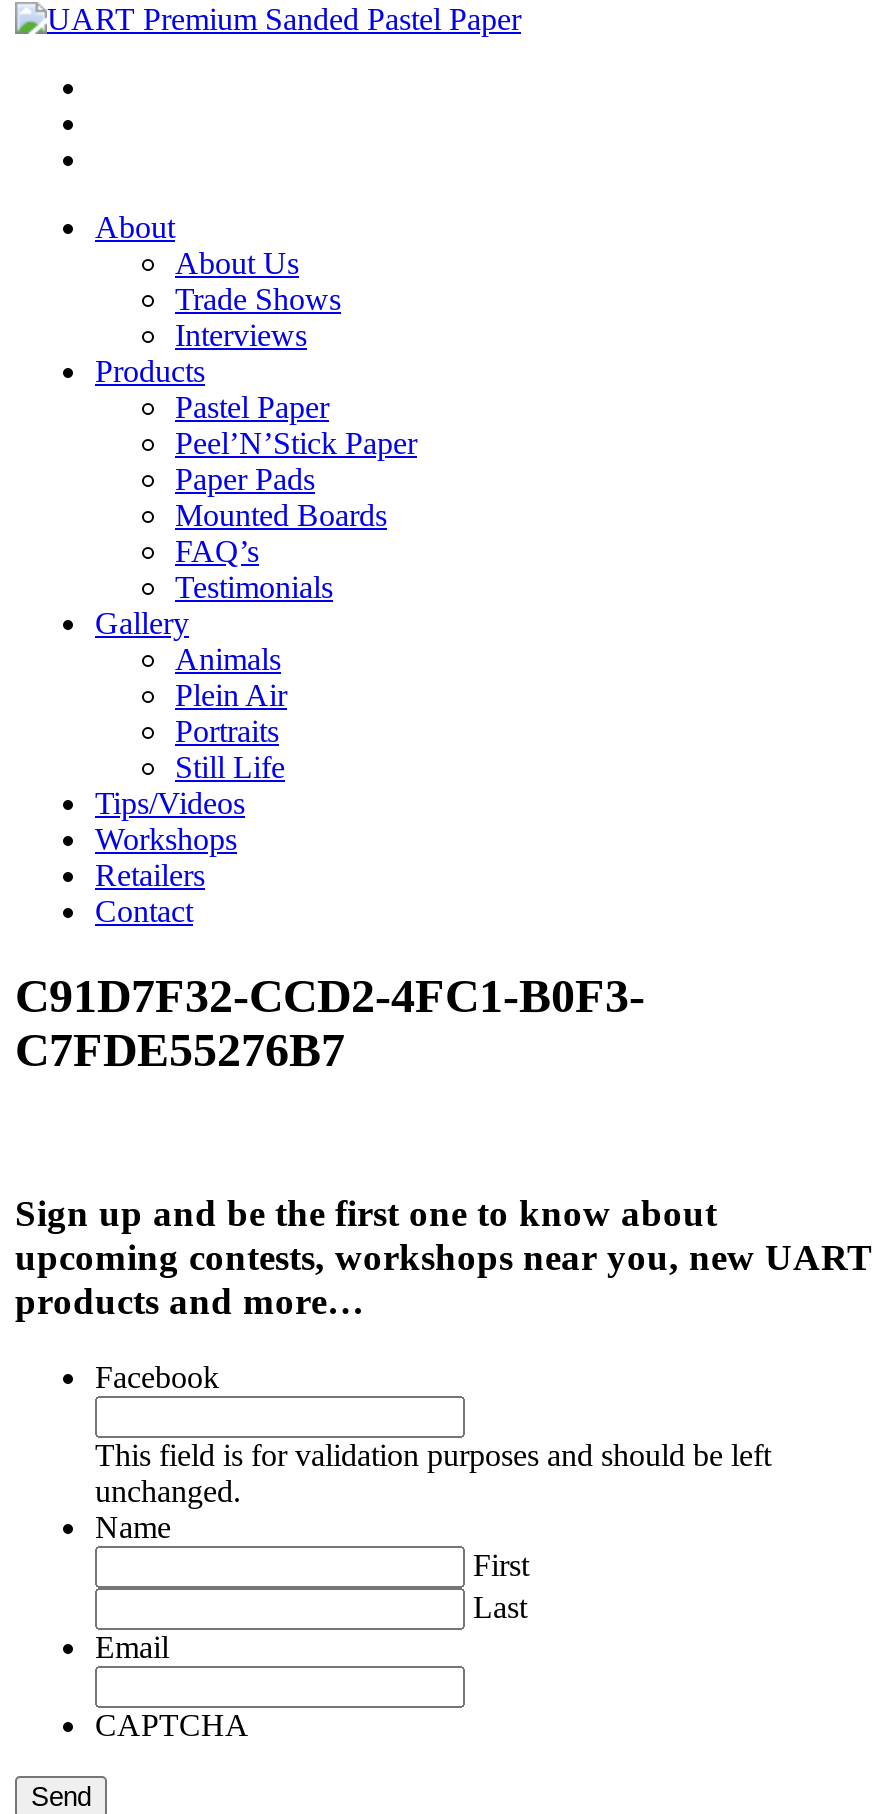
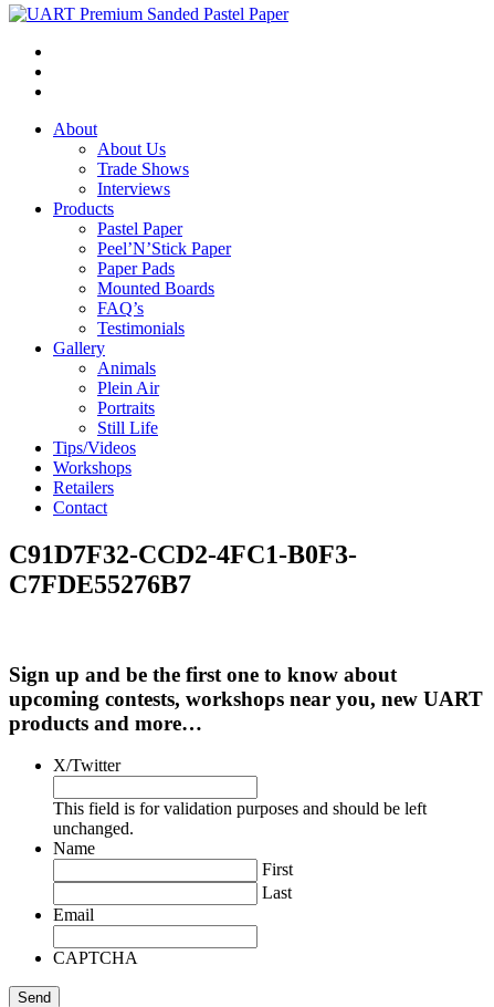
[95,1360,219,1394] Facebook -> [53,756,120,775] X/Twitter

